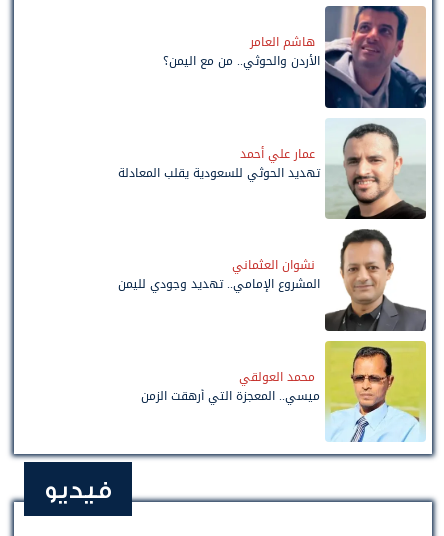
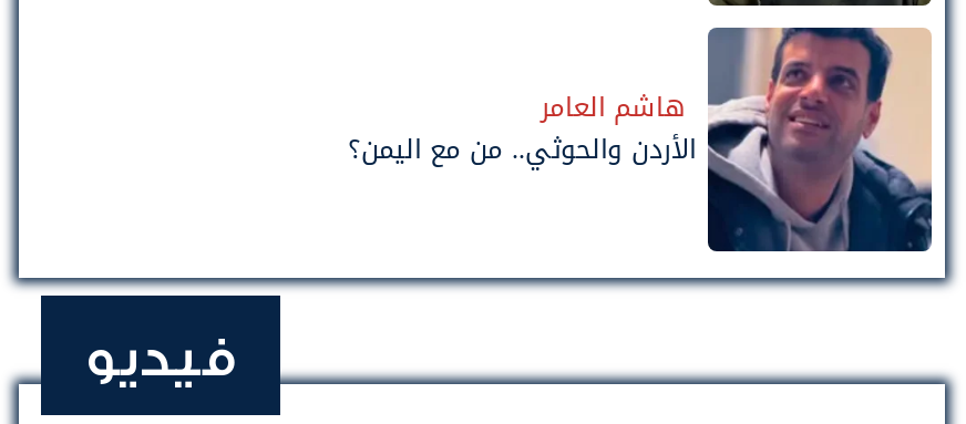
[117,120,426,220] [image] | عمار علي أحمد | تهديد الحوثي للسعودية يقلب المعادلة -> none
[117,228,426,331] [image] | نشوان العثماني | المشروع الإمامي.. تهديد وجودي لليمن -> none
[140,340,426,442] [image] | محمد العولقي | ميسي.. المعجزة التي أرهقت الزمن -> none

